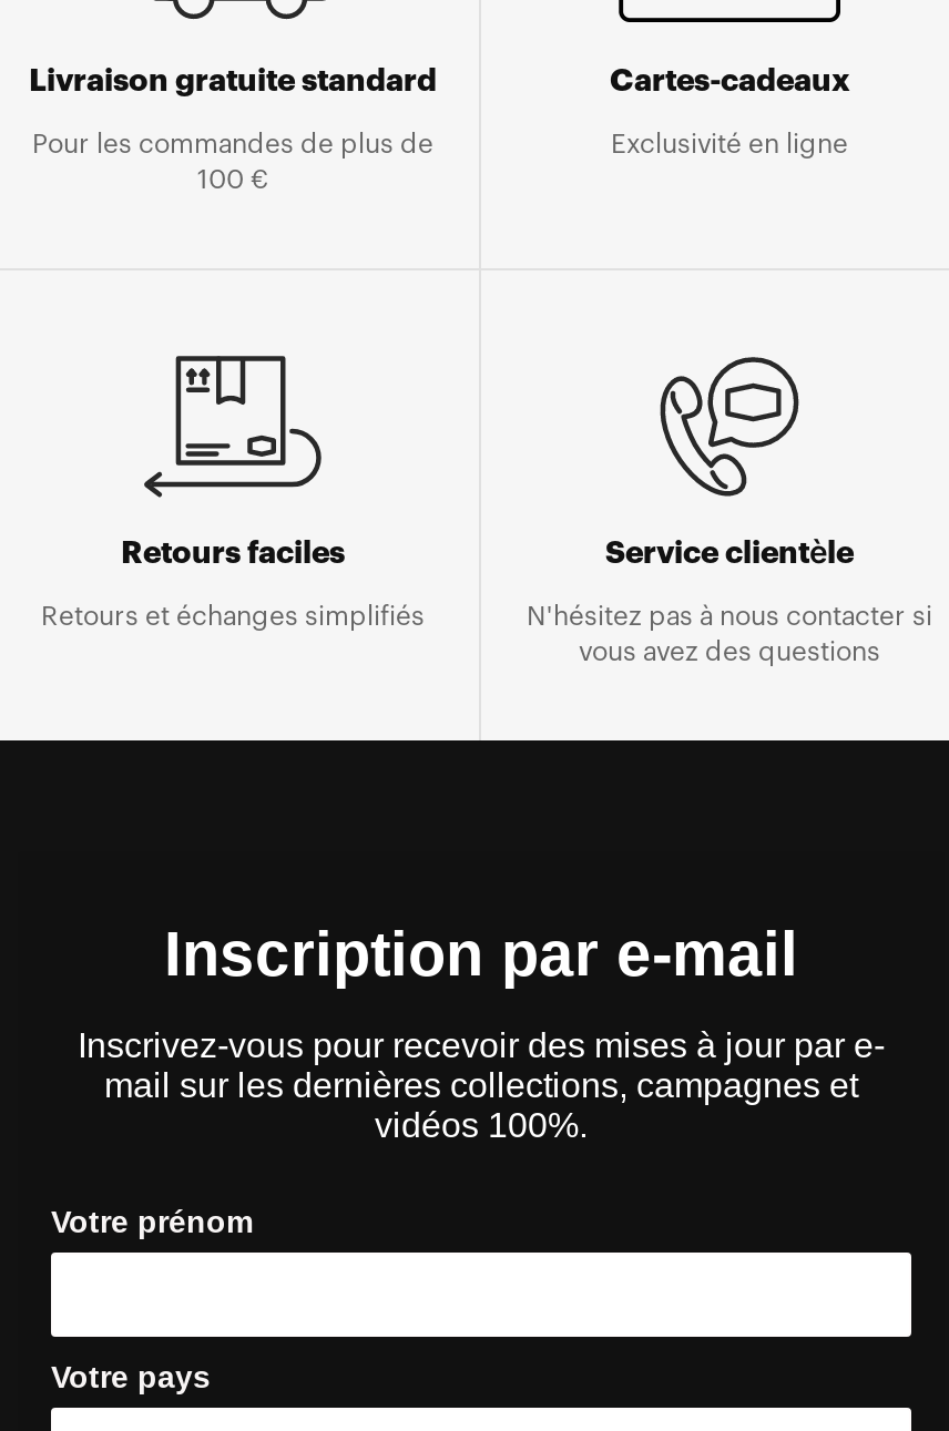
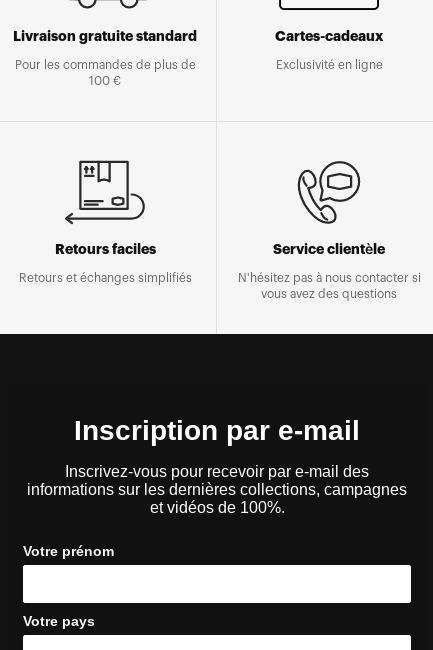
[78,1027,885,1145] Inscrivez-vous pour recevoir des mises à jour par e- | mail sur les dernières collections, campagnes et | vidéos 100%. -> [27,463,407,516] Inscrivez-vous pour recevoir par e-mail des | informations sur les dernières collections, campagnes | et vidéos de 100%.

